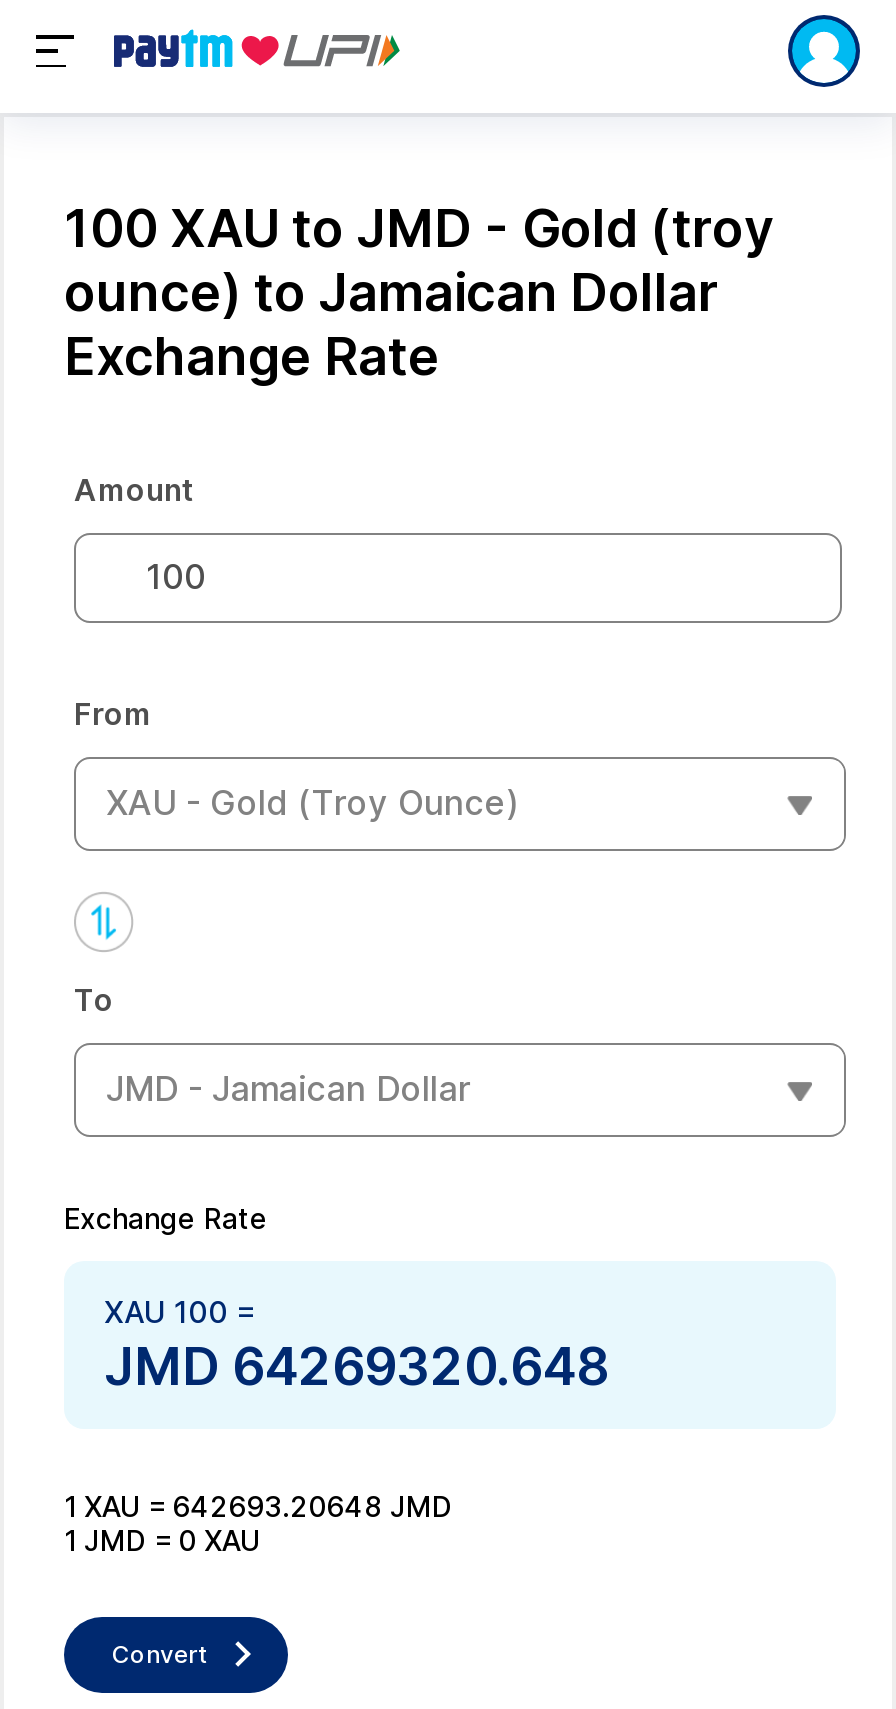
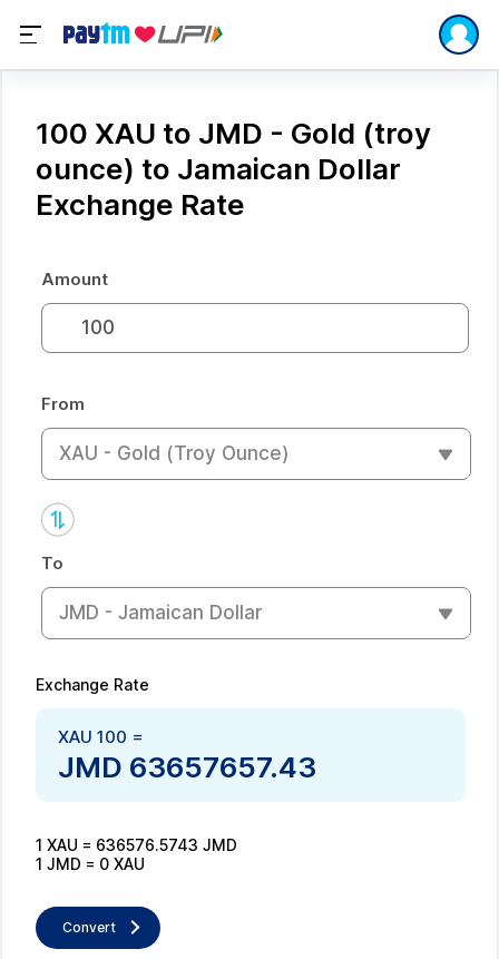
[104,1334,608,1396] JMD 64269320.648 -> [58,749,316,784] JMD 63657657.43
[64,1488,452,1522] 1 XAU = 642693.20648 JMD -> [36,835,237,854] 1 XAU = 636576.5743 JMD

